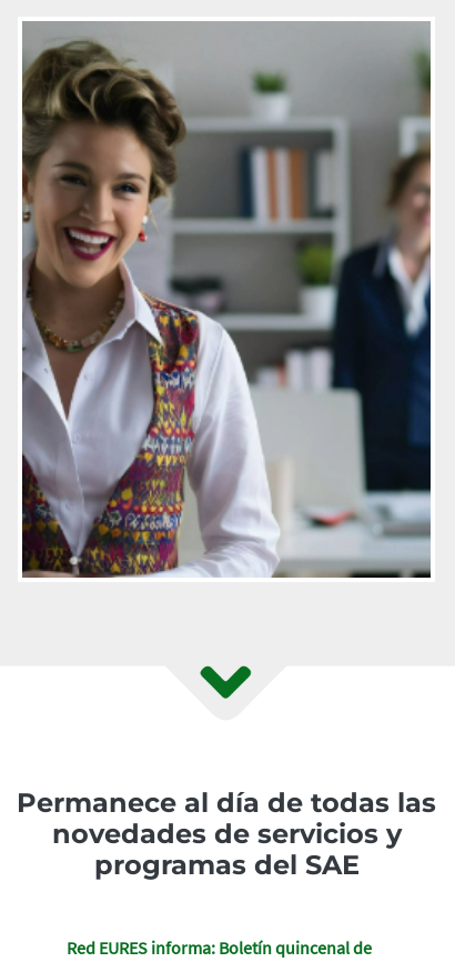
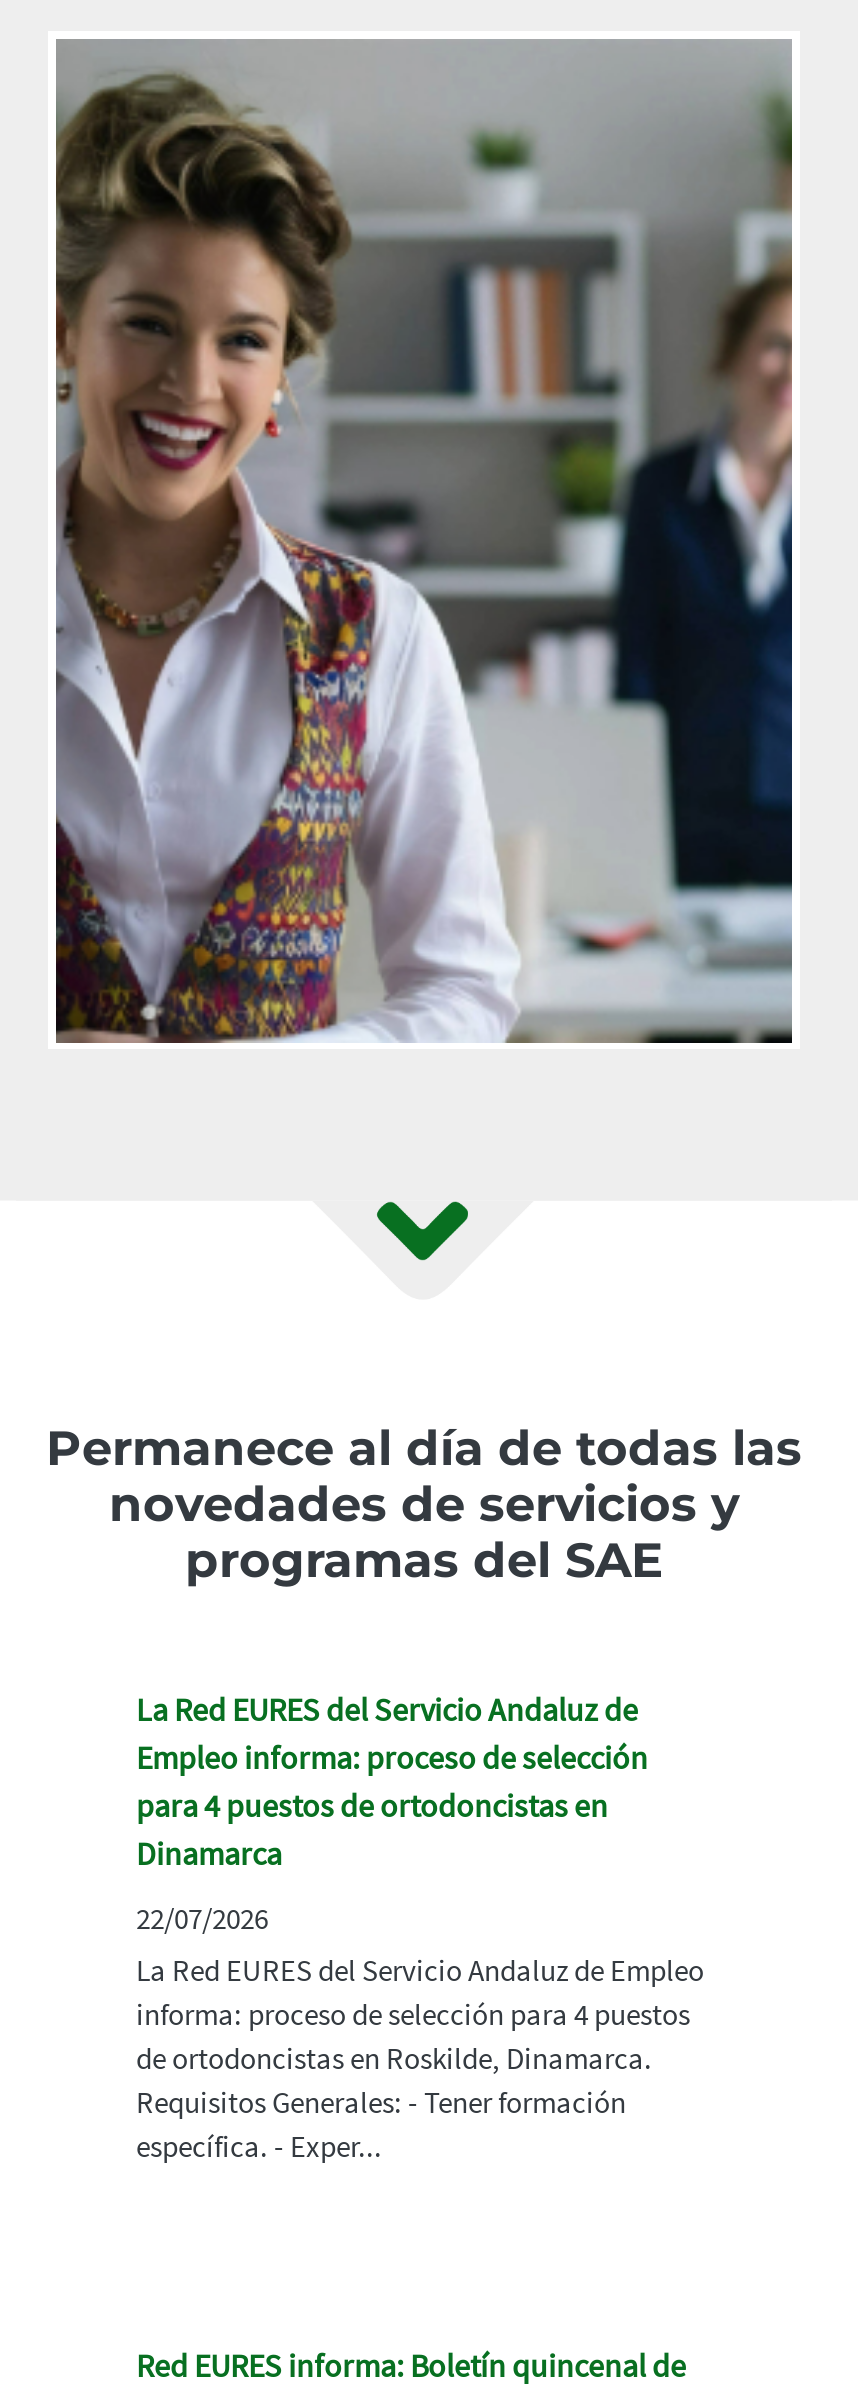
none -> [136,1689,704,2165] La Red EURES del Servicio Andaluz de | Empleo informa: proceso de selección | para 4 puestos de ortodoncistas en | Dinamarca | 22/07/2026 | La Red EURES del Servicio Andaluz de Empleo | informa: proceso de selección para 4 puestos | de ortodoncistas en Roskilde, Dinamarca. | Requisitos Generales: - Tener formación | específica. - Exper...

